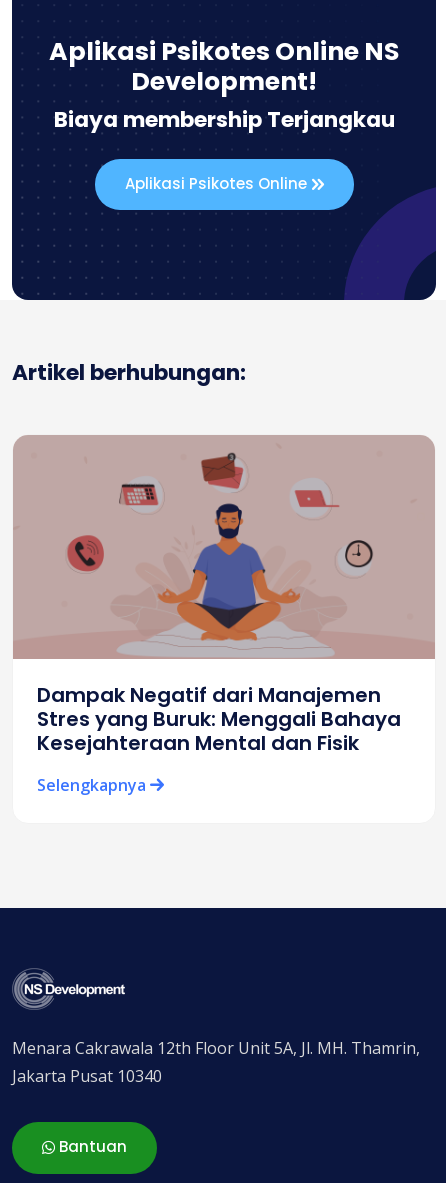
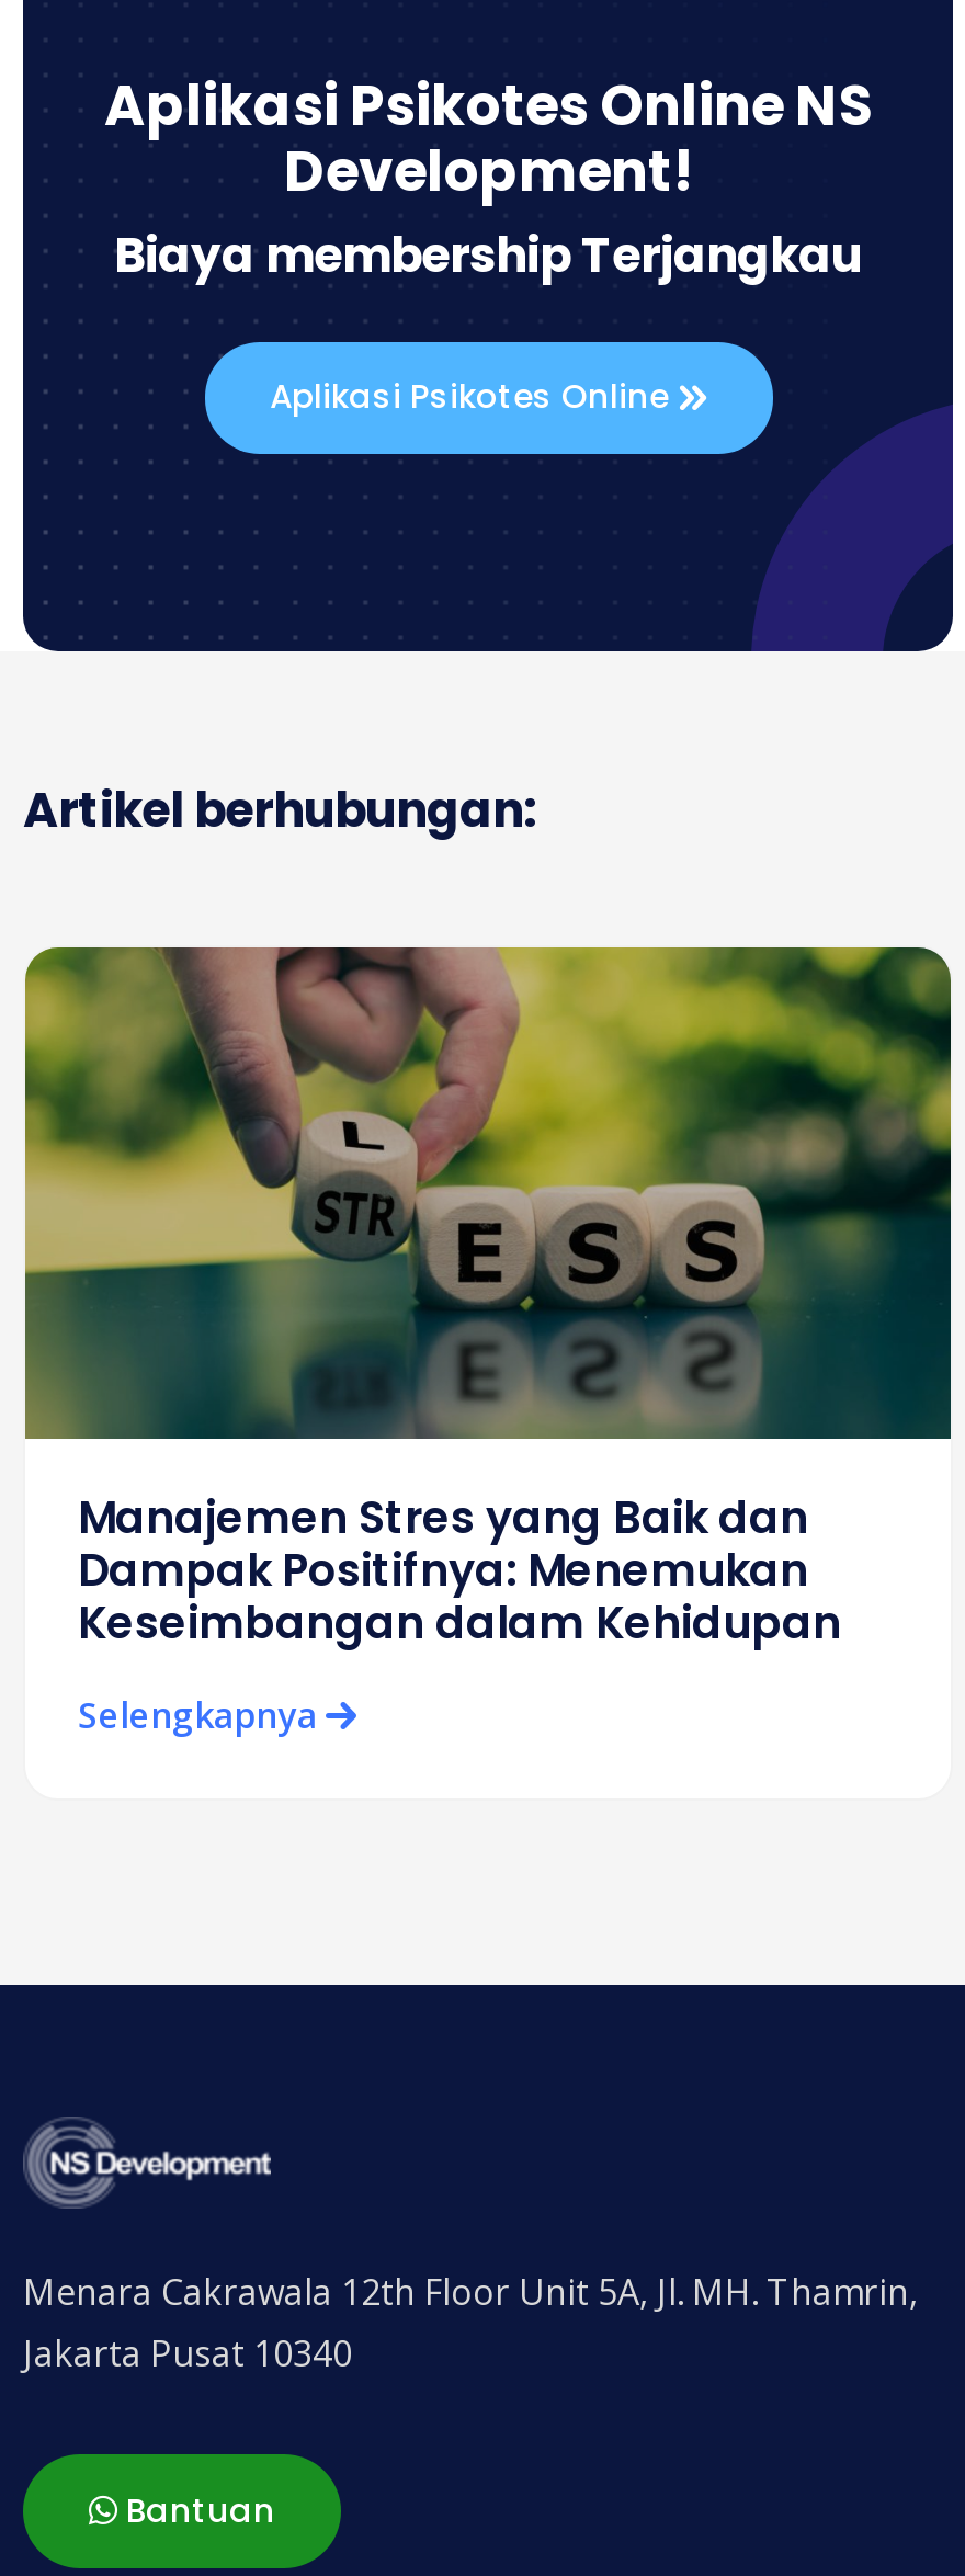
[13,435,435,757] [image] | Dampak Negatif dari Manajemen | Stres yang Buruk: Menggali Bahaya | Kesejahteraan Mental dan Fisik -> [25,945,953,1654] [image] | Manajemen Stres yang Baik dan | Dampak Positifnya: Menemukan | Keseimbangan dalam Kehidupan

